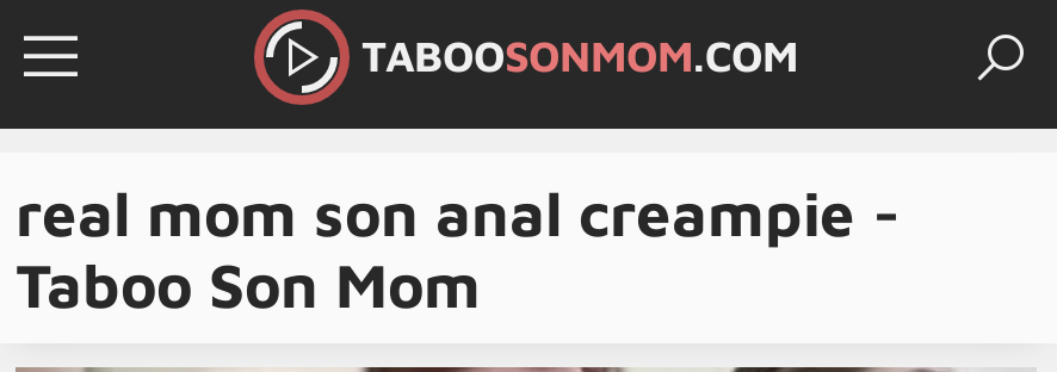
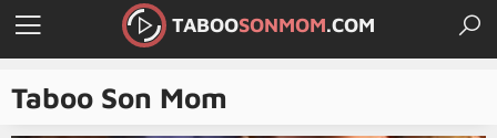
[16,176,901,248] real mom son anal creampie - -> none

